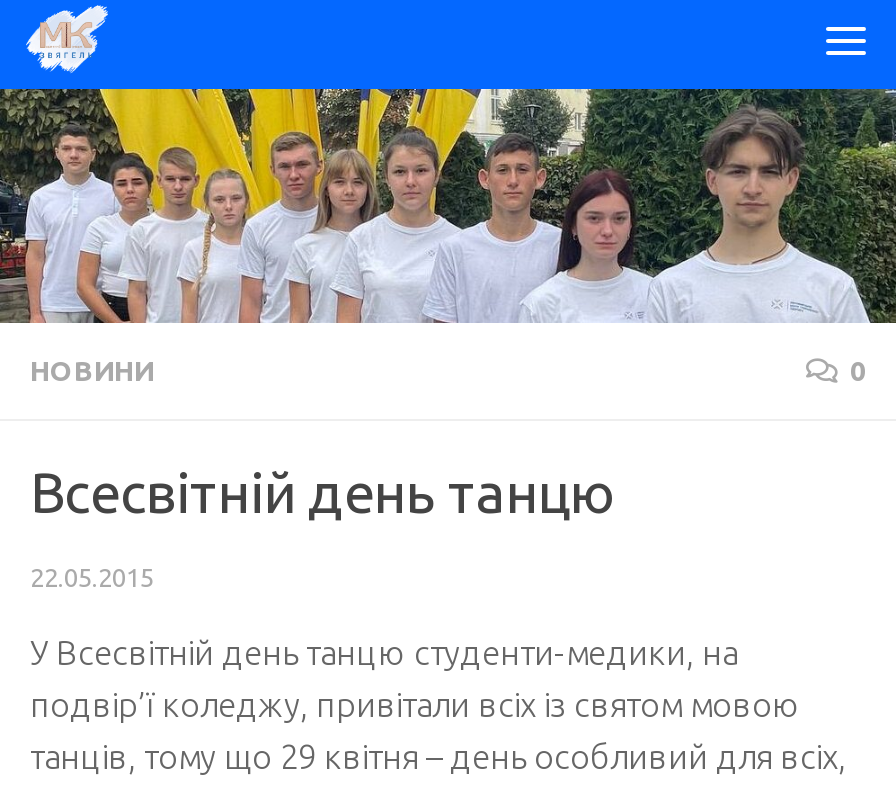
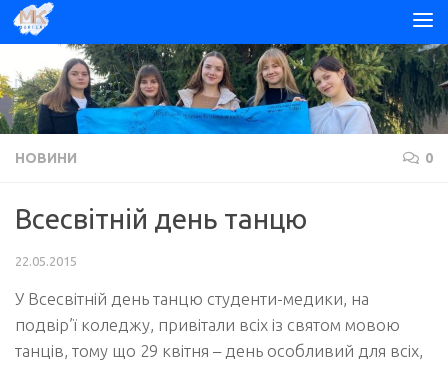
[6,87,890,325] [image] -> [3,43,445,135] [image]

